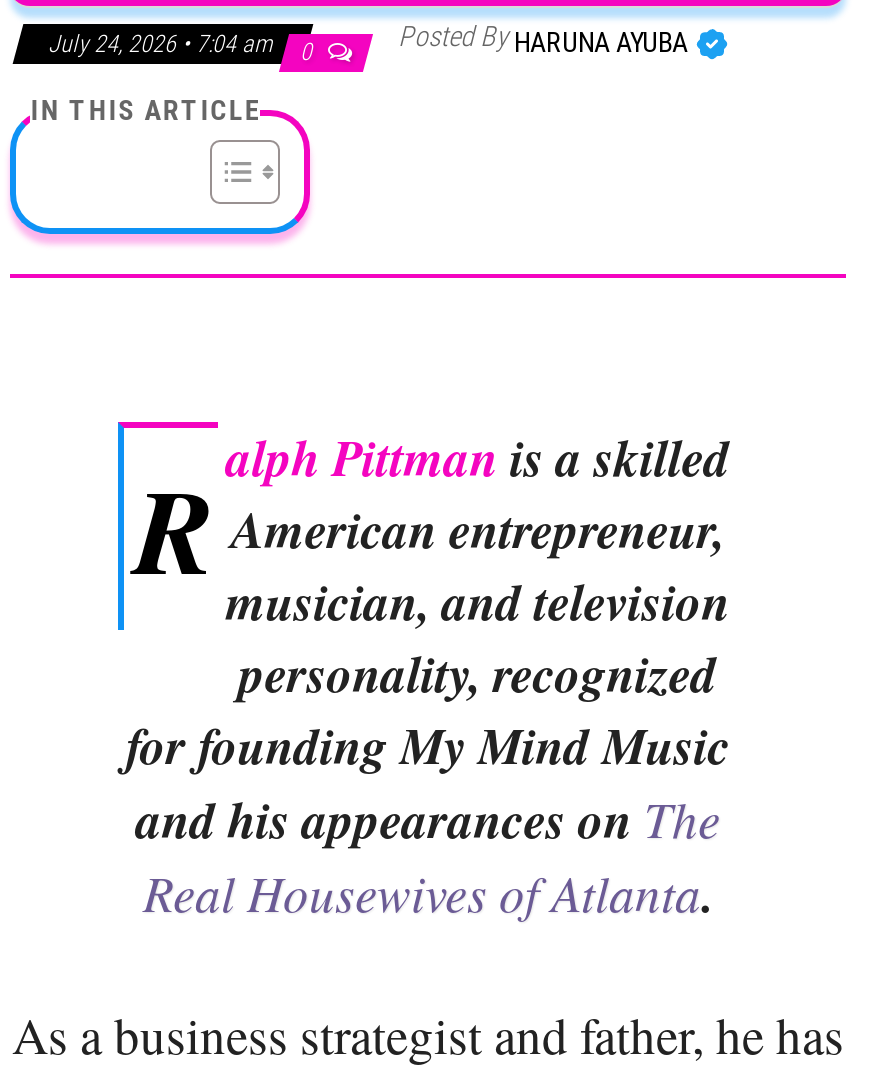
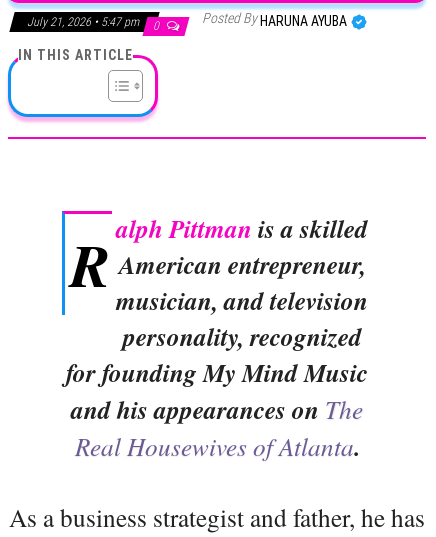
[48,30,318,66] July 24, 2026 • 7:04 am 0 -> [27,15,162,33] July 21, 2026 • 5:47 pm 0

